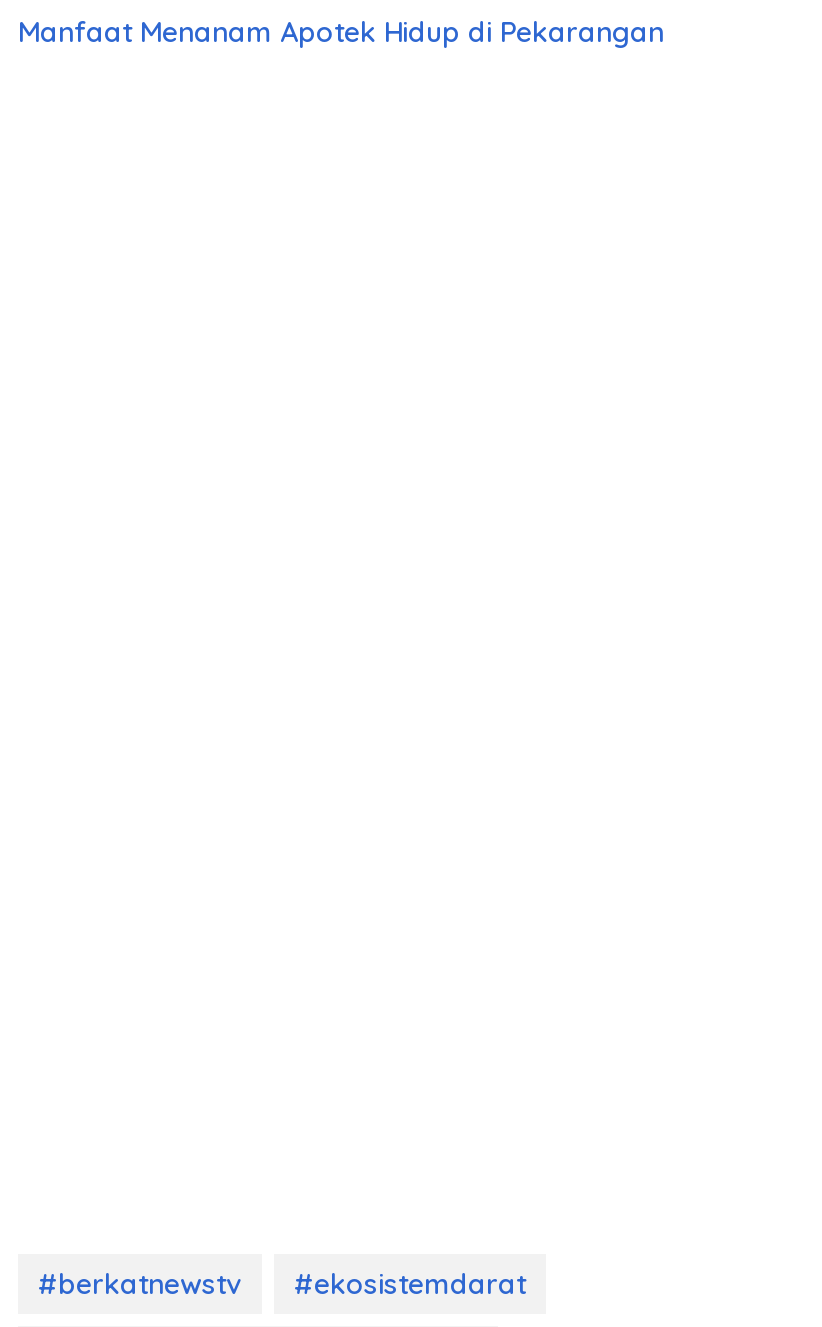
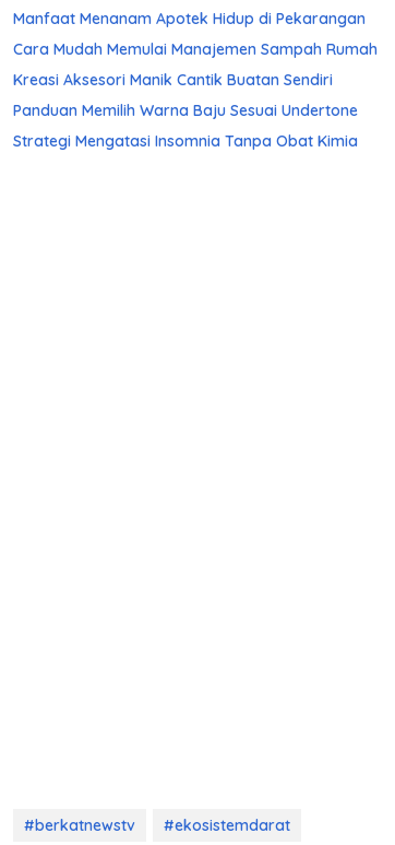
none -> [13,39,378,151] Cara Mudah Memulai Manajemen Sampah Rumah | Kreasi Aksesori Manik Cantik Buatan Sendiri | Panduan Memilih Warna Baju Sesuai Undertone | Strategi Mengatasi Insomnia Tanpa Obat Kimia

